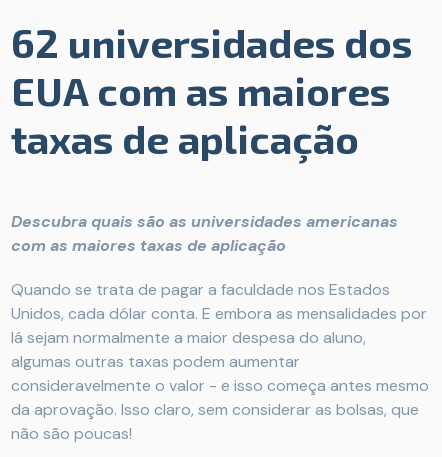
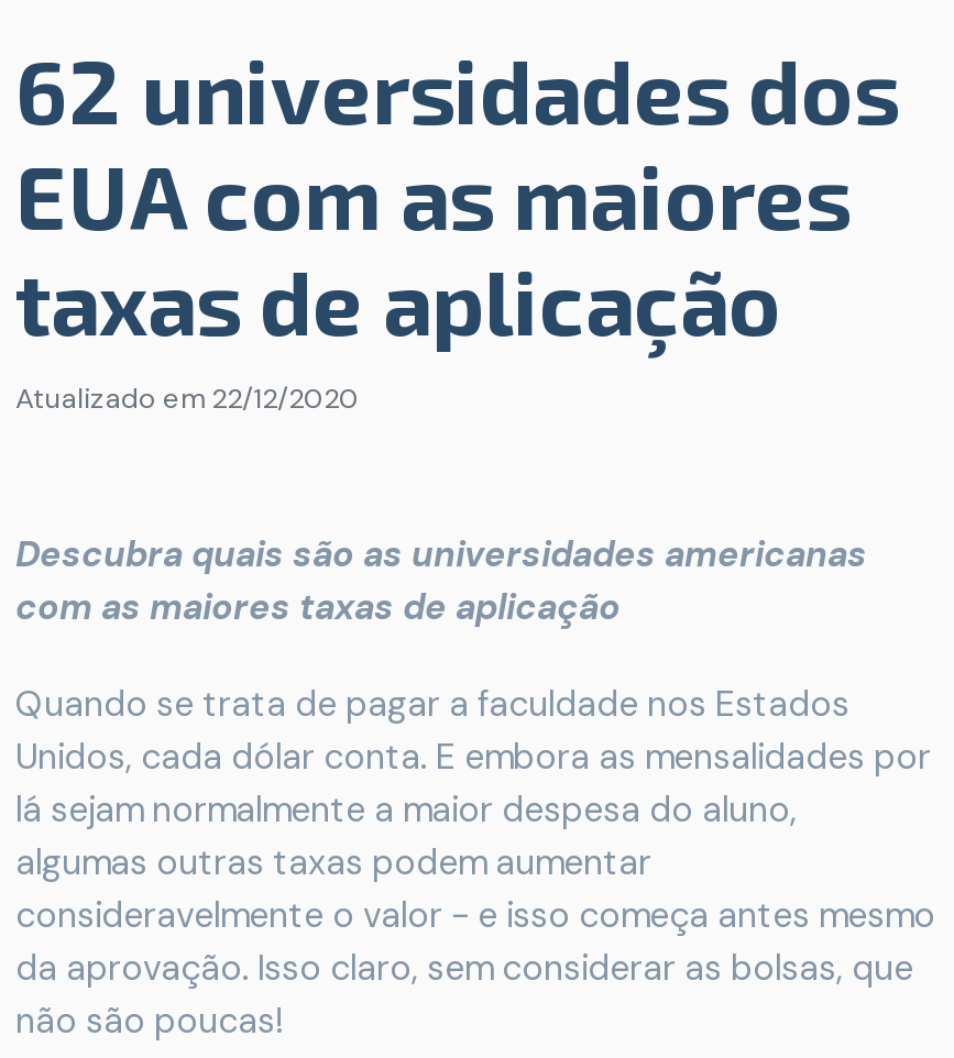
none -> [15,379,359,417] Atualizado em 22/12/2020

